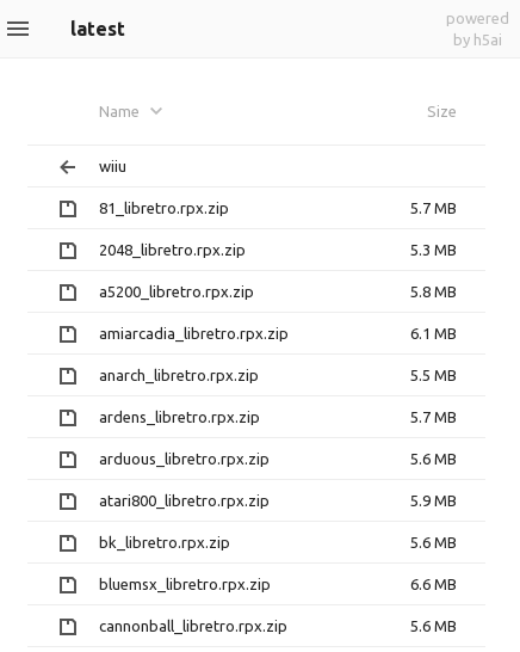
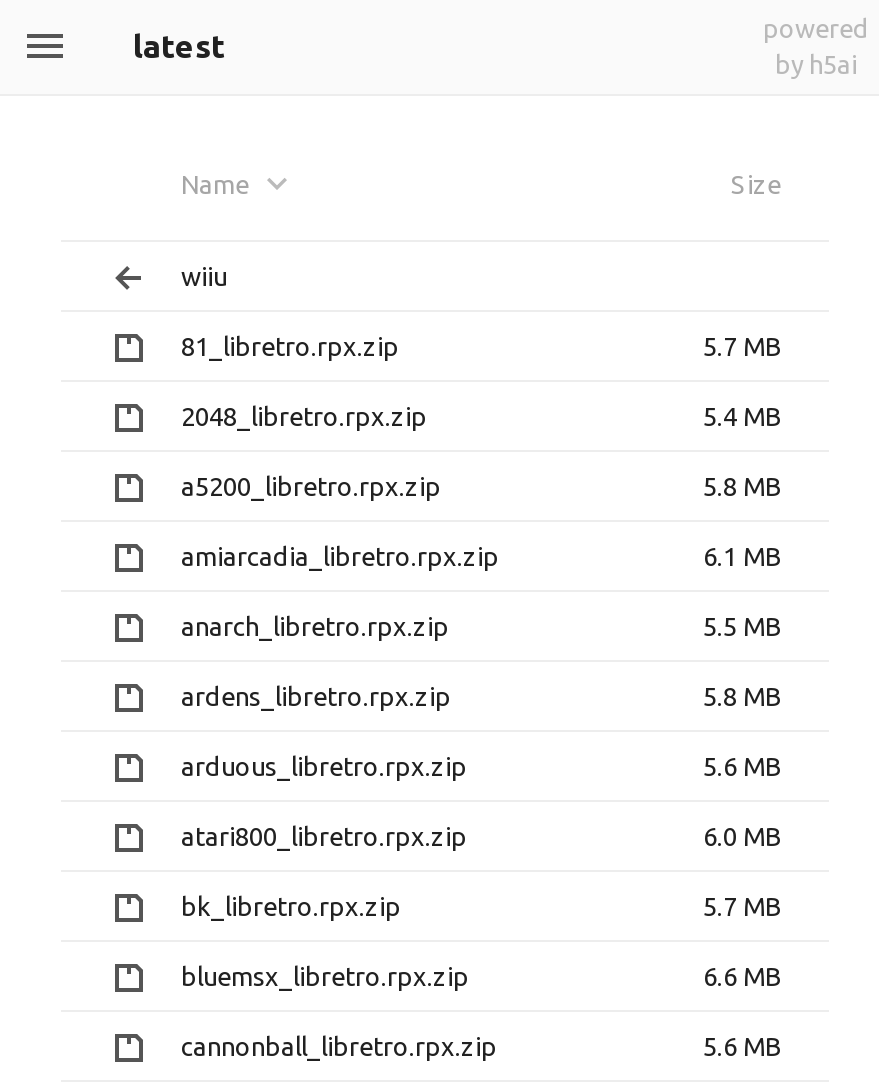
[410,241,457,258] 5.3 MB -> [703,402,781,430] 5.4 MB
[410,408,457,425] 5.7 MB -> [703,682,781,710] 5.8 MB
[410,492,457,509] 5.9 MB -> [703,822,781,850] 6.0 MB
[410,534,457,550] 5.6 MB -> [703,892,781,920] 5.7 MB

